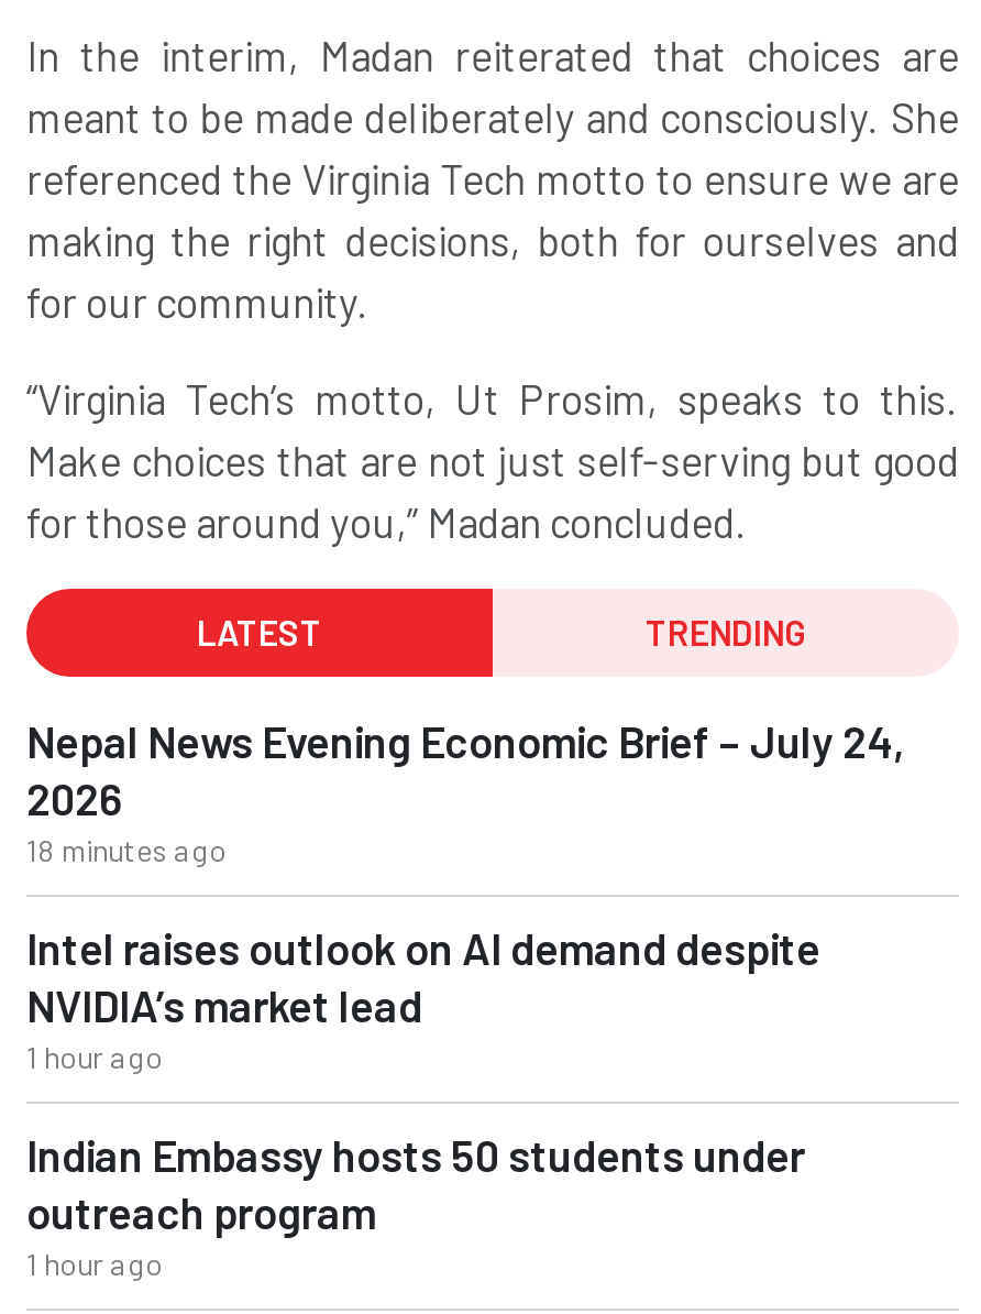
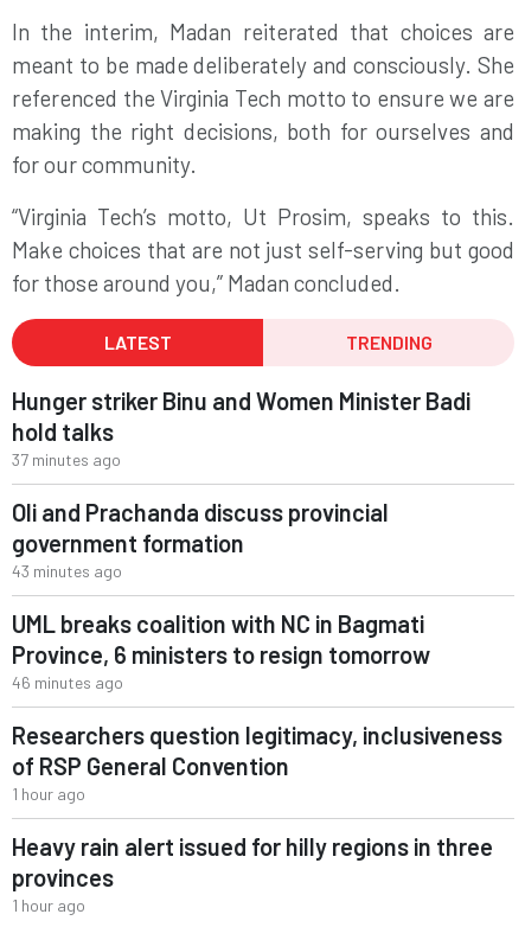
[26,713,904,1030] Nepal News Evening Economic Brief – July 24, | 2026 | 18 minutes ago | Intel raises outlook on AI demand despite | NVIDIA’s market lead -> [12,386,502,779] Hunger striker Binu and Women Minister Badi | hold talks | 37 minutes ago | Oli and Prachanda discuss provincial | government formation | 43 minutes ago | UML breaks coalition with NC in Bagmati | Province, 6 ministers to resign tomorrow | 46 minutes ago | Researchers question legitimacy, inclusiveness | of RSP General Convention
[26,1127,805,1237] Indian Embassy hosts 50 students under | outreach program -> [12,832,493,891] Heavy rain alert issued for hilly regions in three | provinces

